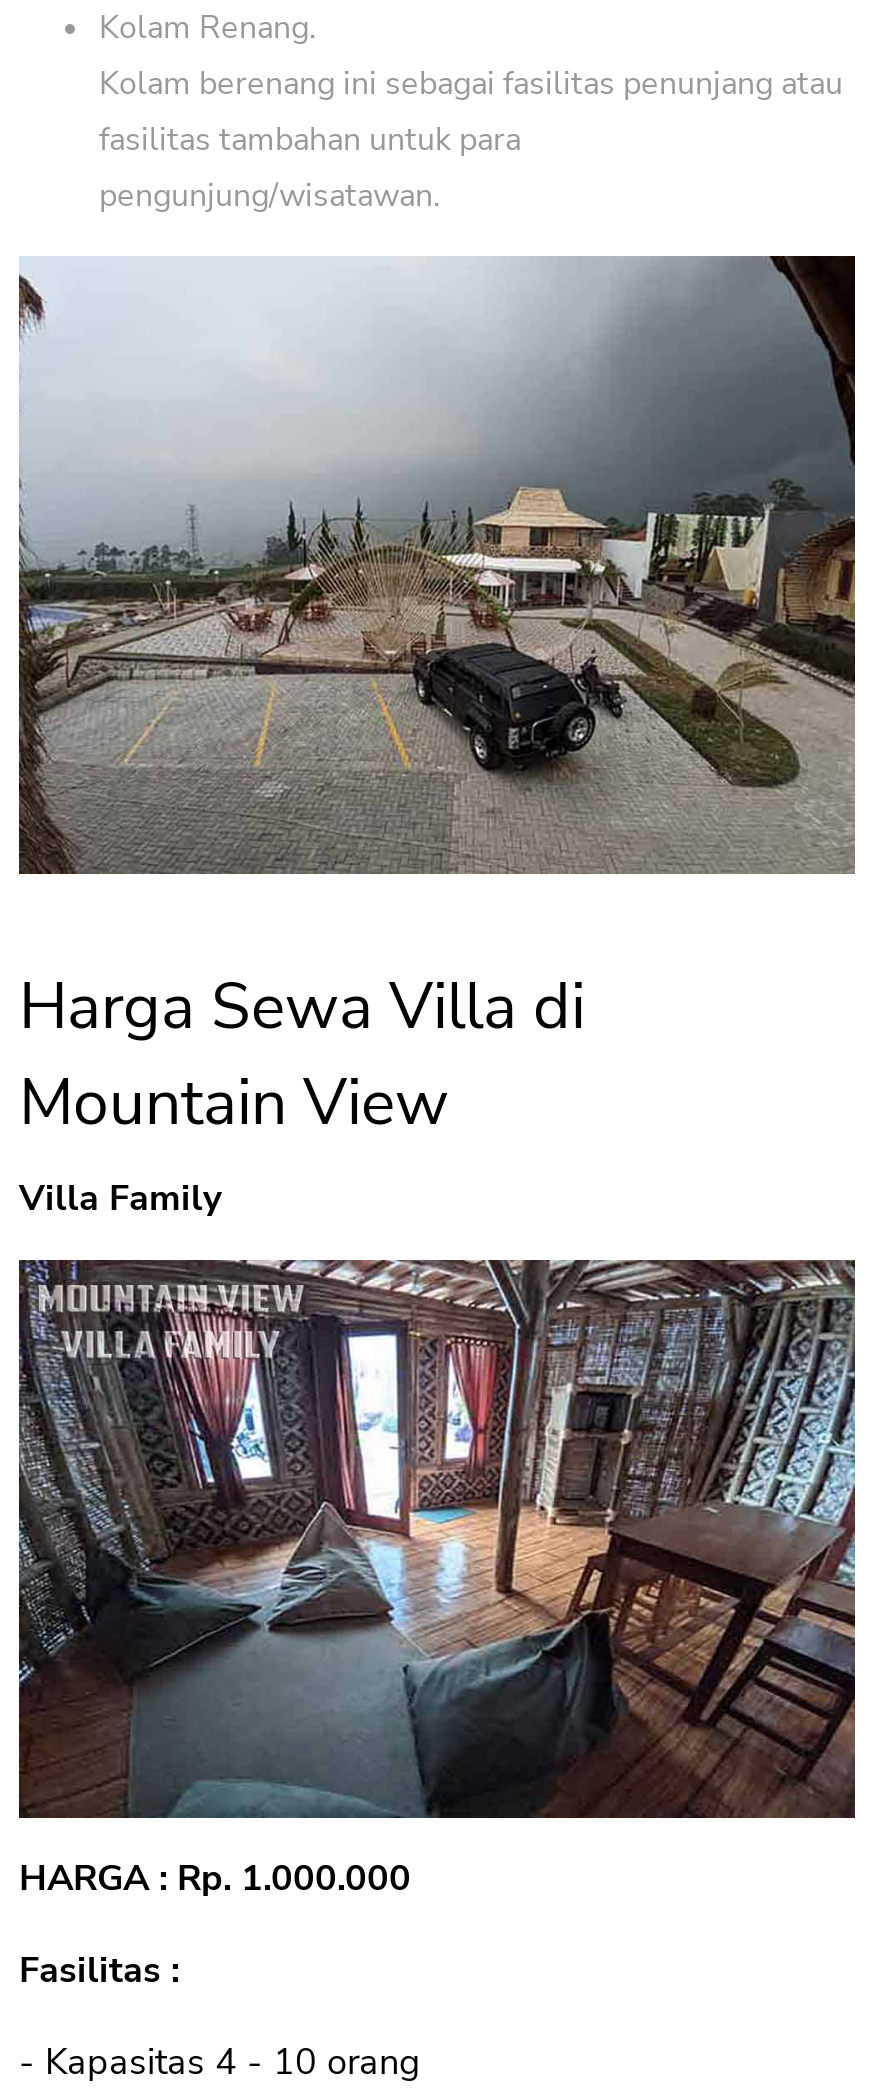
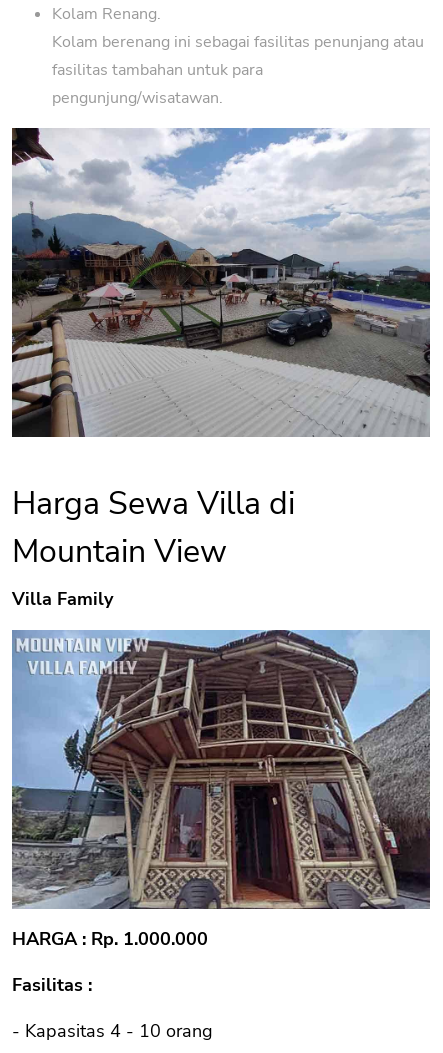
[17,254,857,874] [image] -> [11,127,431,437] [image]
[17,1258,857,1820] [image] -> [11,629,430,909] [image]

